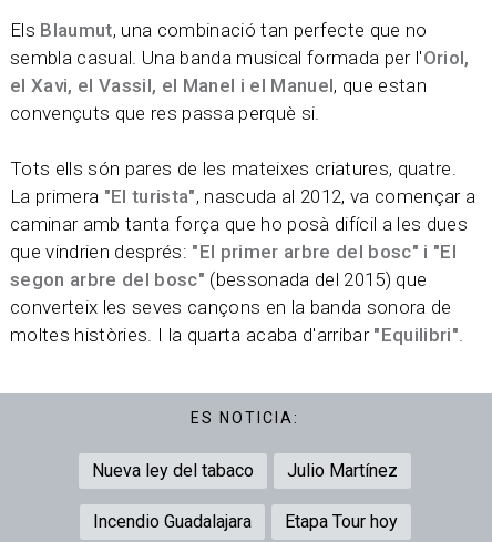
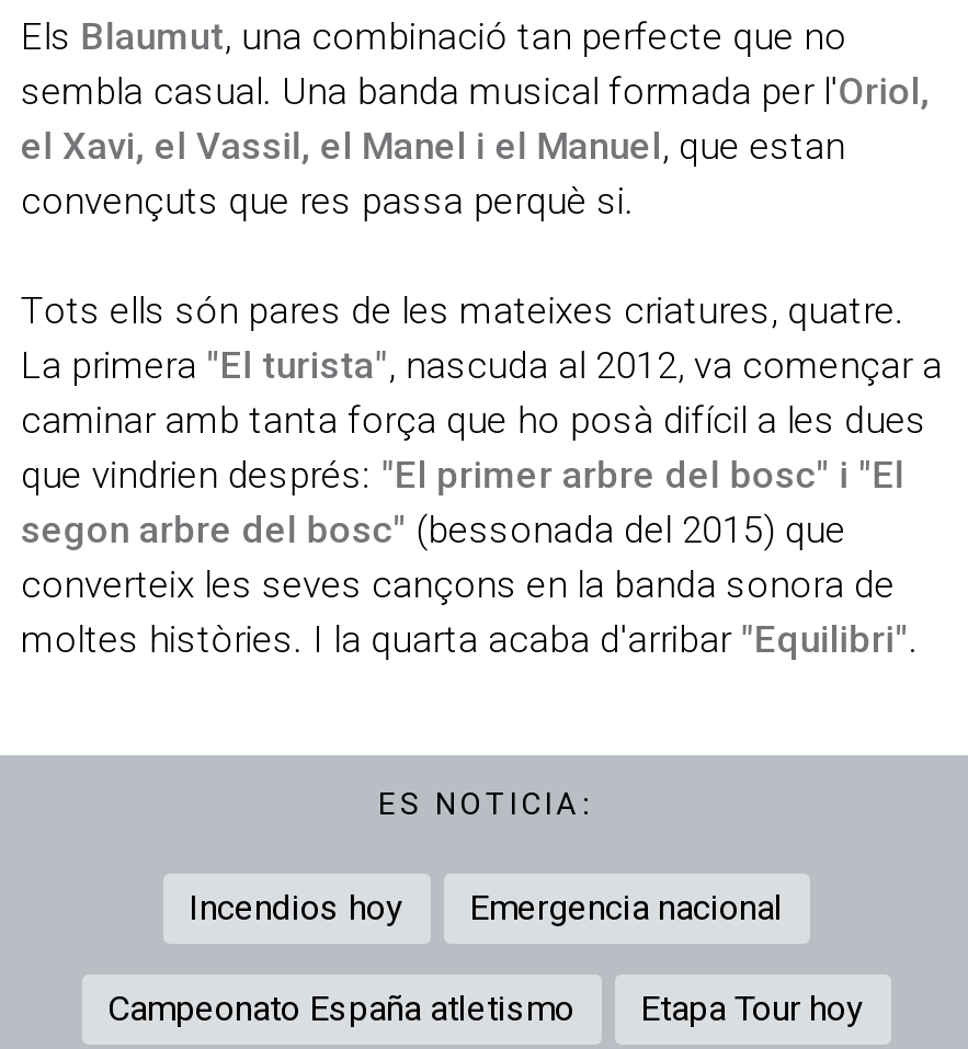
[92,459,398,480] Nueva ley del tabaco | Julio Martínez -> [189,886,783,927] Incendios hoy | Emergencia nacional
[93,510,251,531] Incendio Guadalajara -> [107,987,574,1028] Campeonato España atletismo

